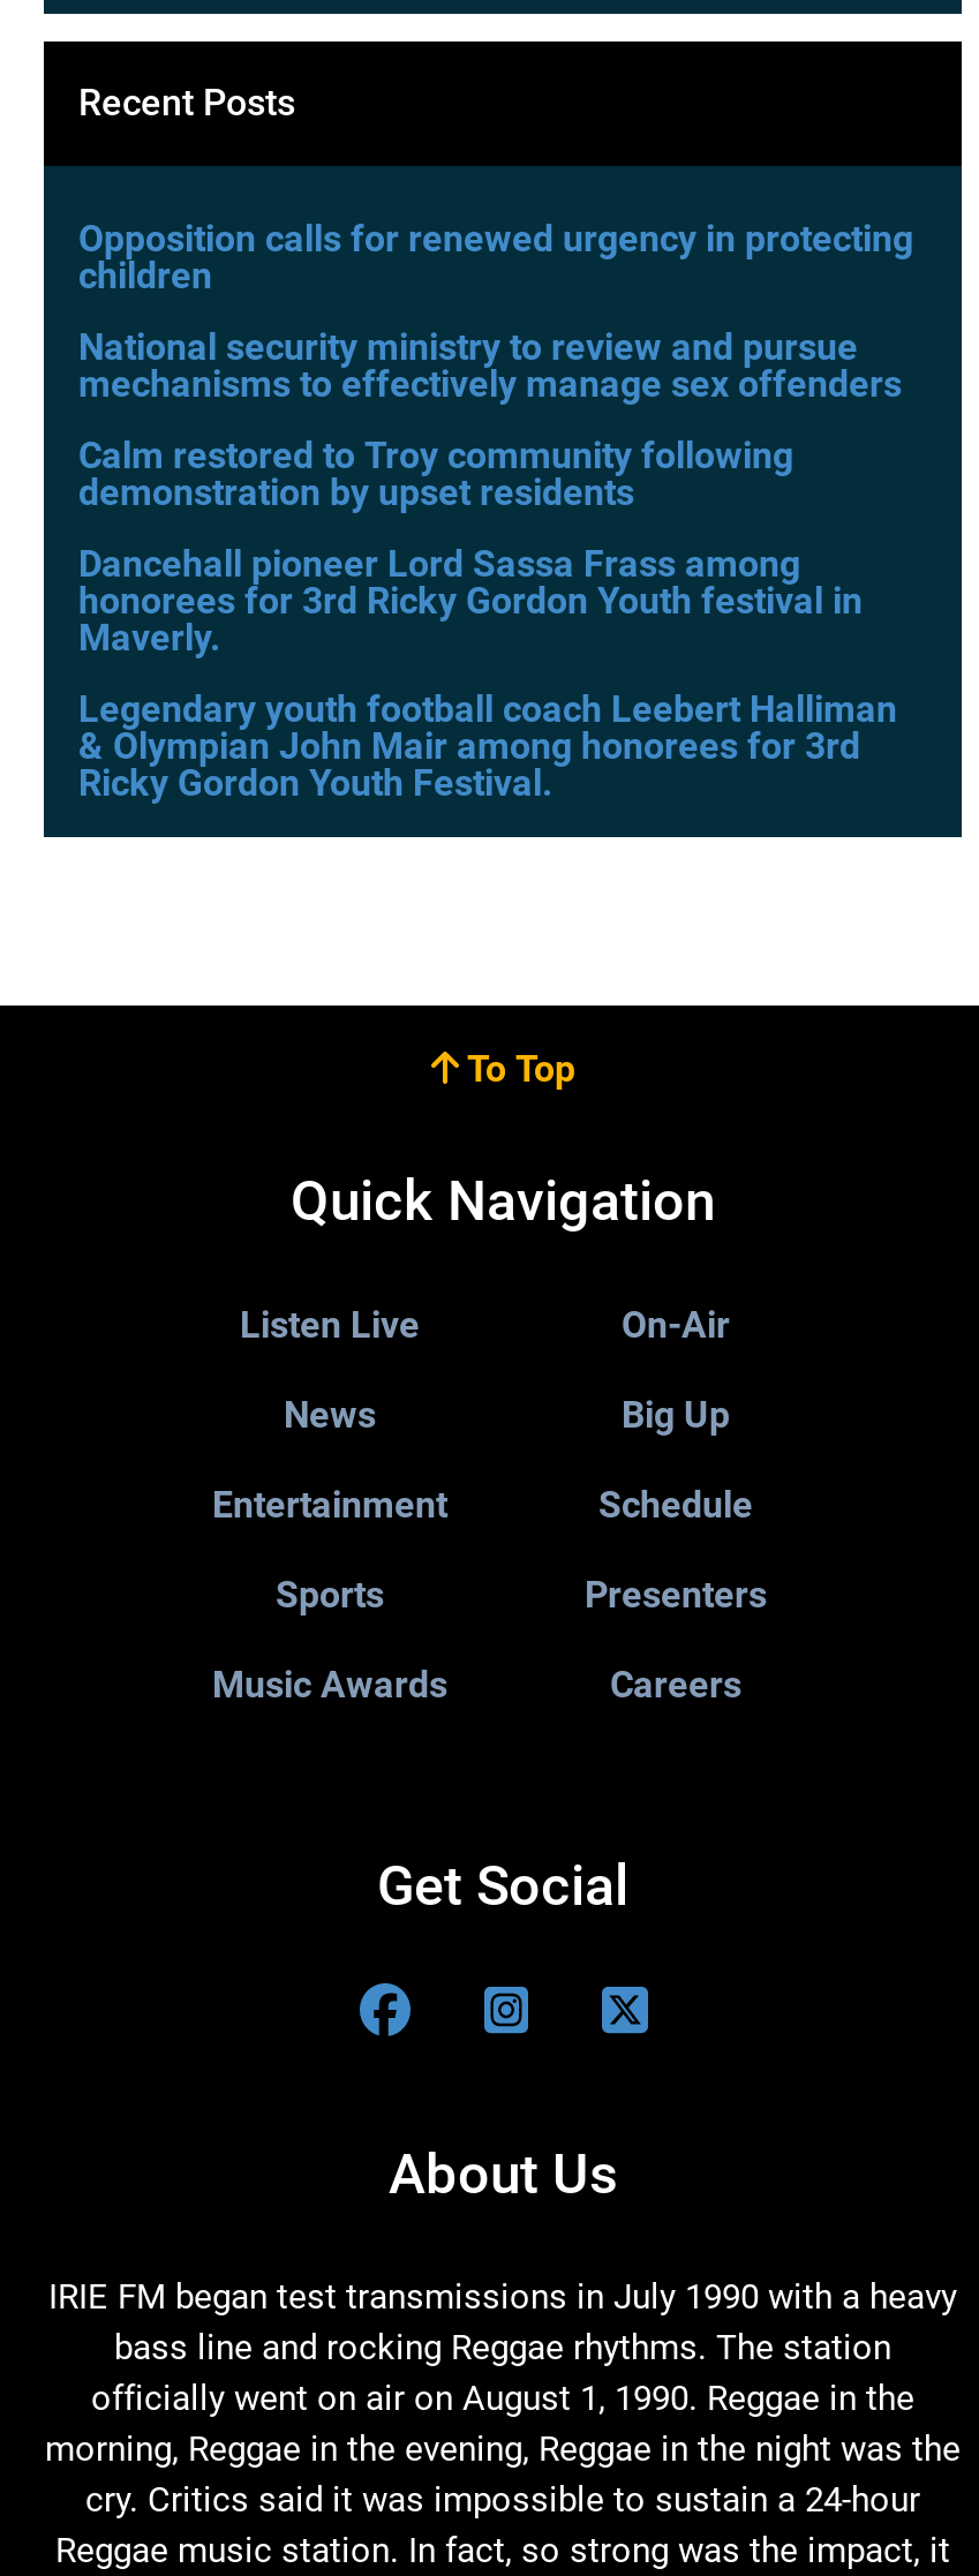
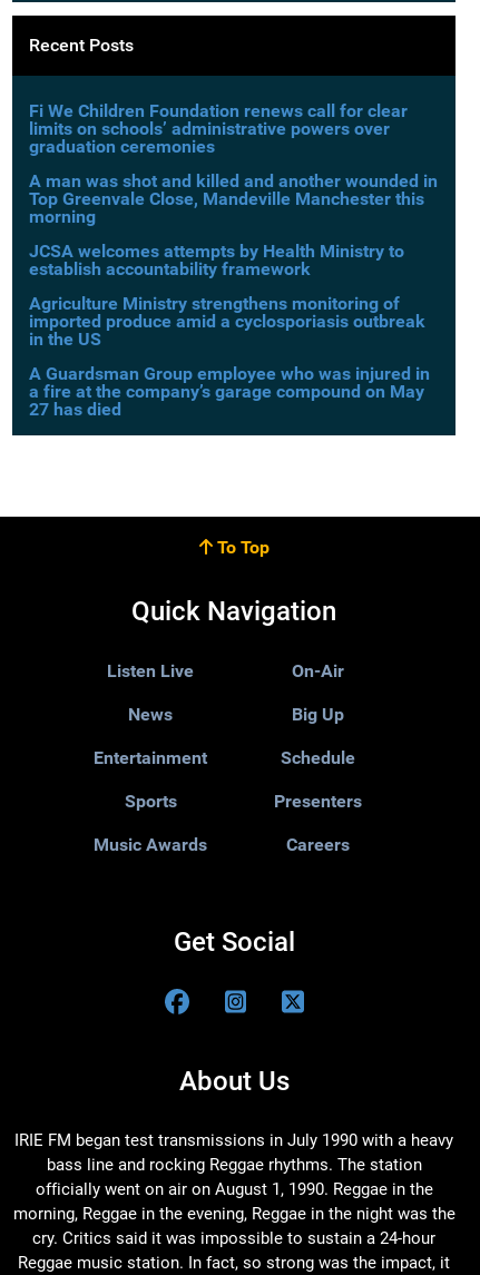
[78,217,913,297] Opposition calls for renewed urgency in protecting | children -> [29,100,408,157] Fi We Children Foundation renews call for clear | limits on schools’ administrative powers over | graduation ceremonies
[78,325,902,406] National security ministry to review and pursue | mechanisms to effectively manage sex offenders -> [29,170,438,227] A man was shot and killed and another wounded in | Top Greenvale Close, Mandeville Manchester this | morning
[78,434,793,514] Calm restored to Troy community following | demonstration by upset residents -> [29,241,404,279] JCSA welcomes attempts by Health Ministry to | establish accountability framework
[78,542,863,660] Dancehall pioneer Lord Sassa Frass among | honorees for 3rd Ricky Gordon Youth festival in | Maverly. -> [29,293,425,350] Agriculture Ministry strengthens monitoring of | imported produce amid a cyclosporiasis outbreak | in the US
[78,687,897,805] Legendary youth football coach Leebert Halliman | & Olympian John Mair among honorees for 3rd | Ricky Gordon Youth Festival. -> [29,363,430,420] A Guardsman Group employee who was injured in | a fire at the company’s garage compound on May | 27 has died

